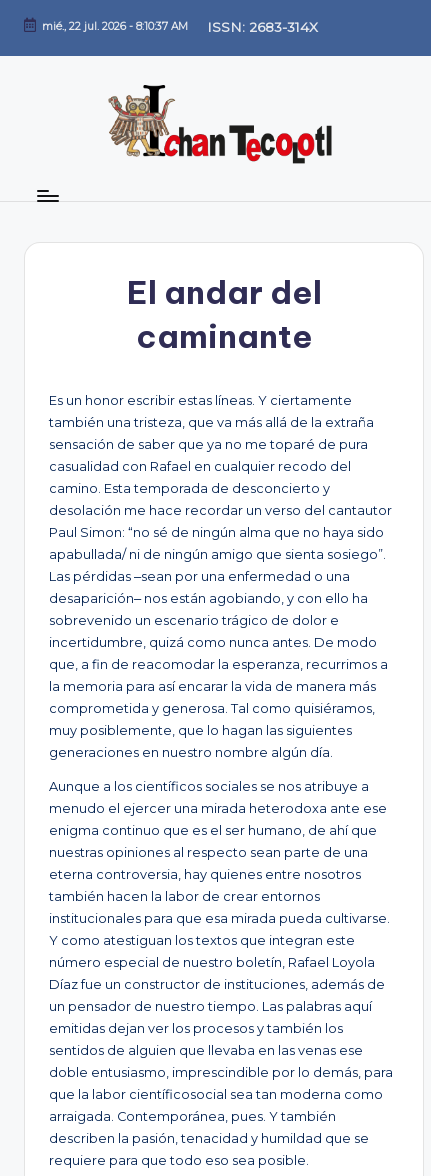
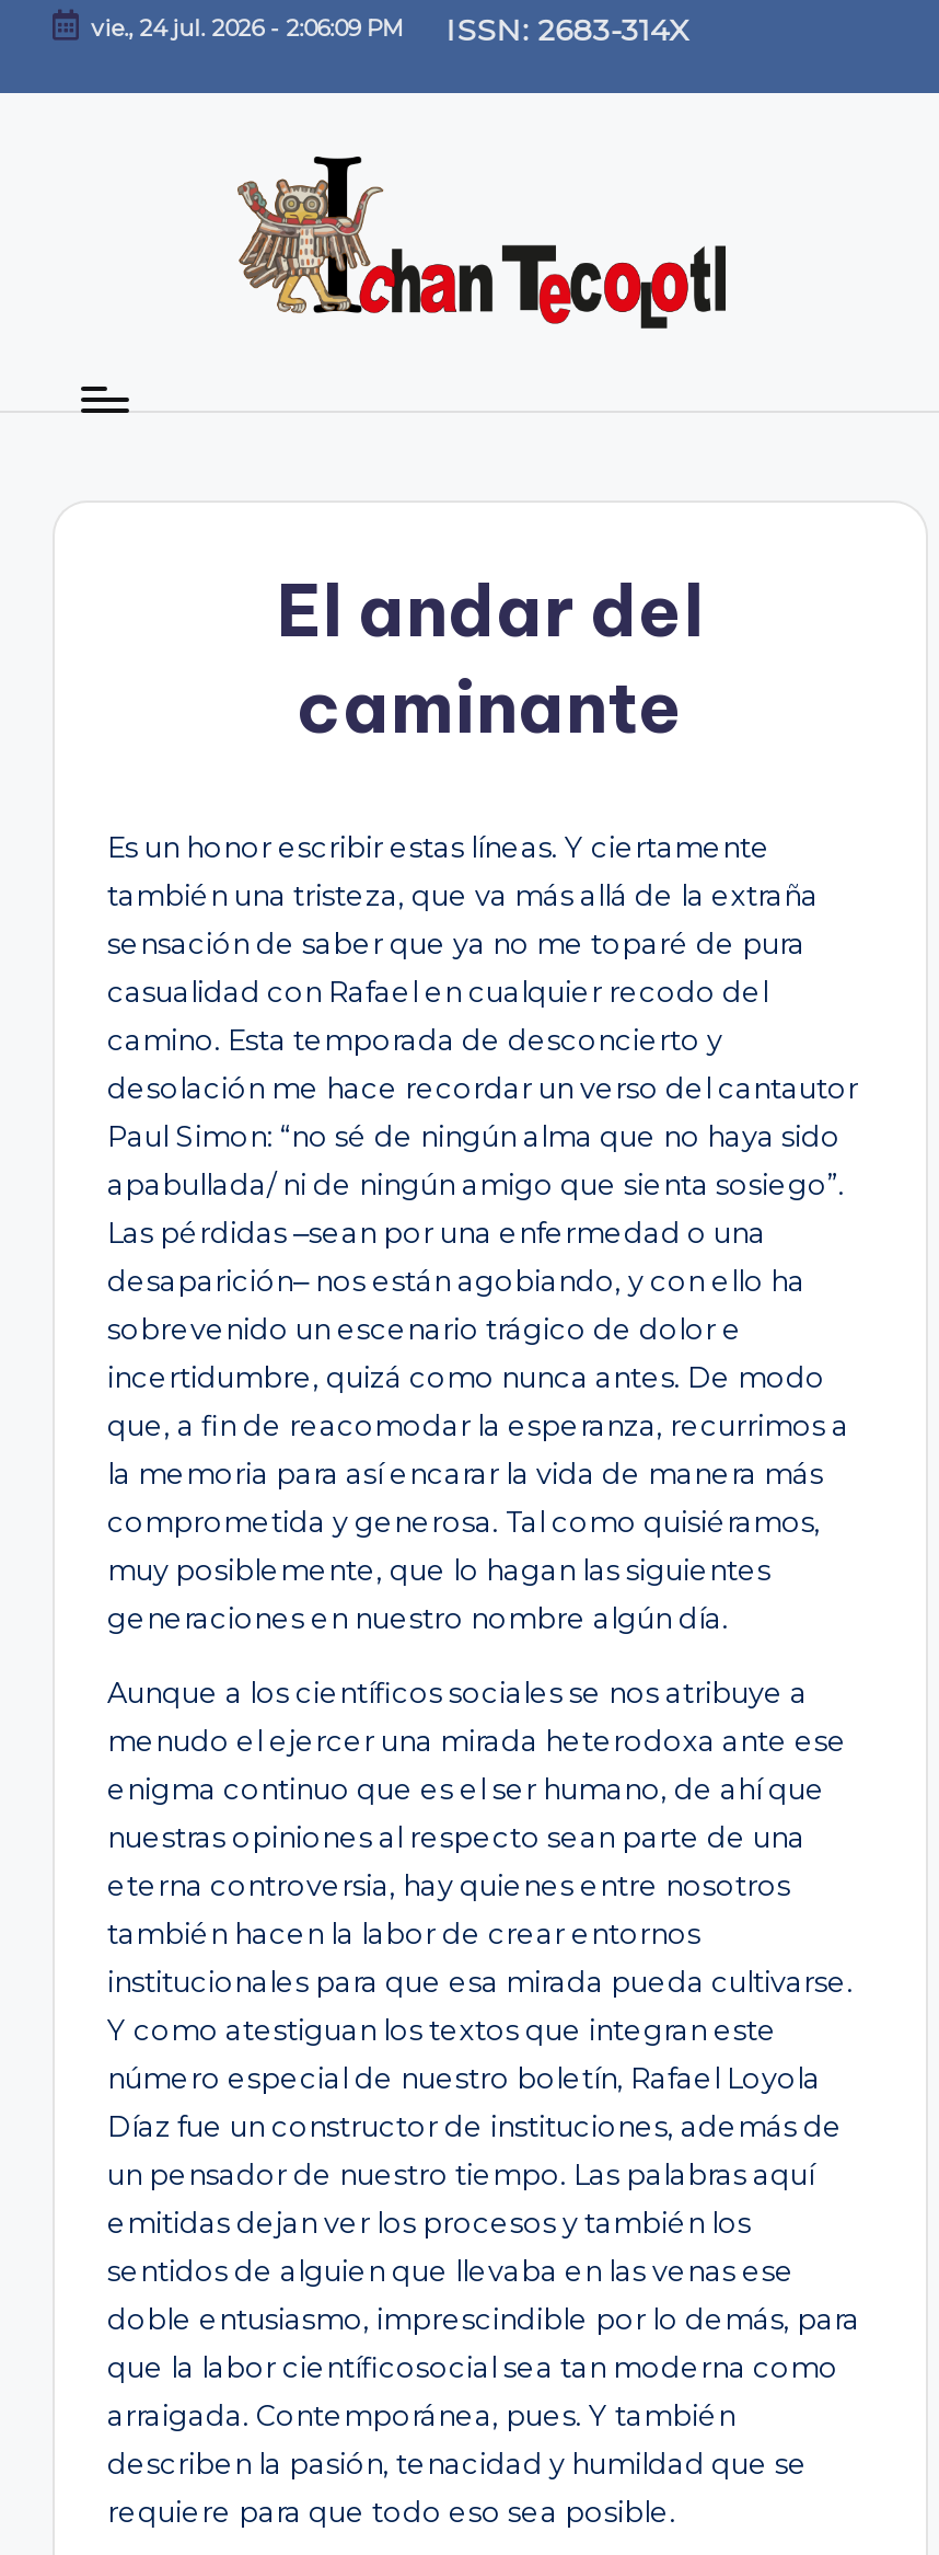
[42,19,318,35] mié., 22 jul. 2026 - 8:10:37 AM ISSN: 2683-314X -> [91,11,689,46] vie., 24 jul. 2026 - 2:06:09 PM ISSN: 2683-314X

